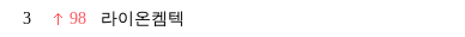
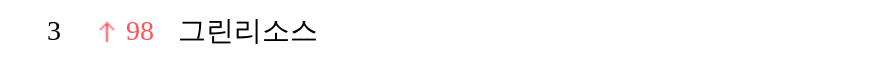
[101,9,185,27] 라이온켐텍 -> [178,15,318,45] 그린리소스

